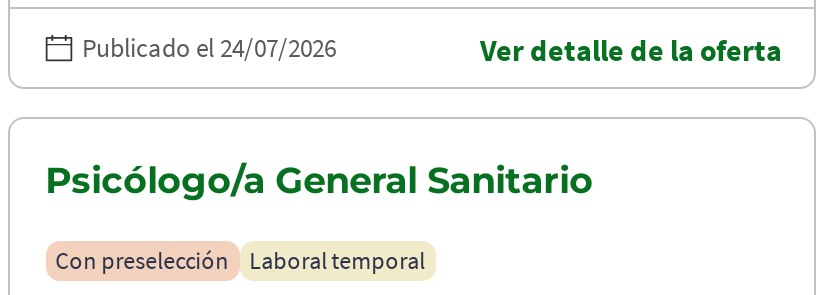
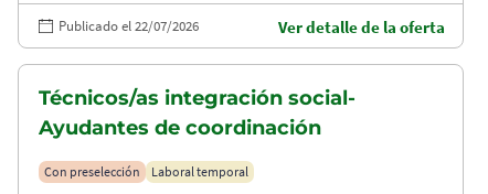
[82,31,336,65] Publicado el 24/07/2026 -> [59,16,199,35] Publicado el 22/07/2026
[45,158,593,202] Psicólogo/a General Sanitario -> [38,86,355,140] Técnicos/as integración social- | Ayudantes de coordinación

